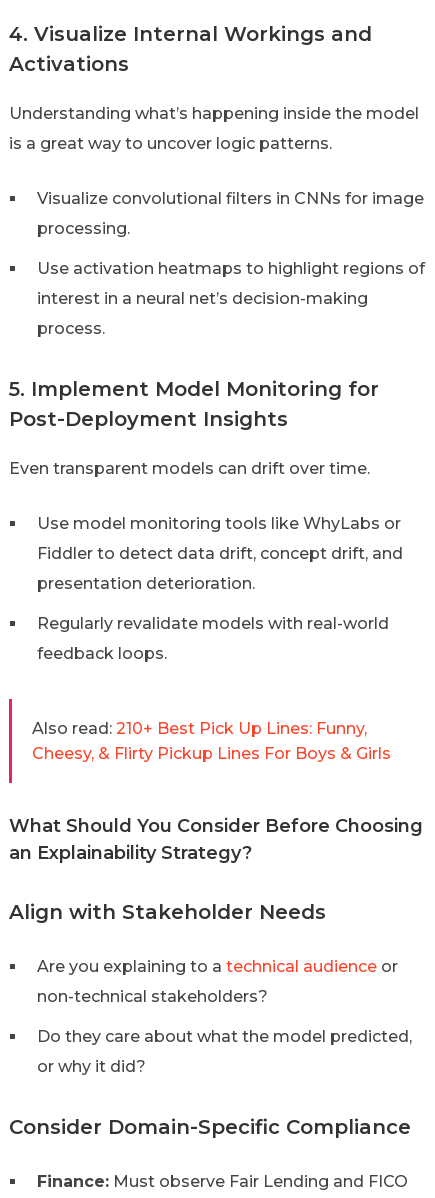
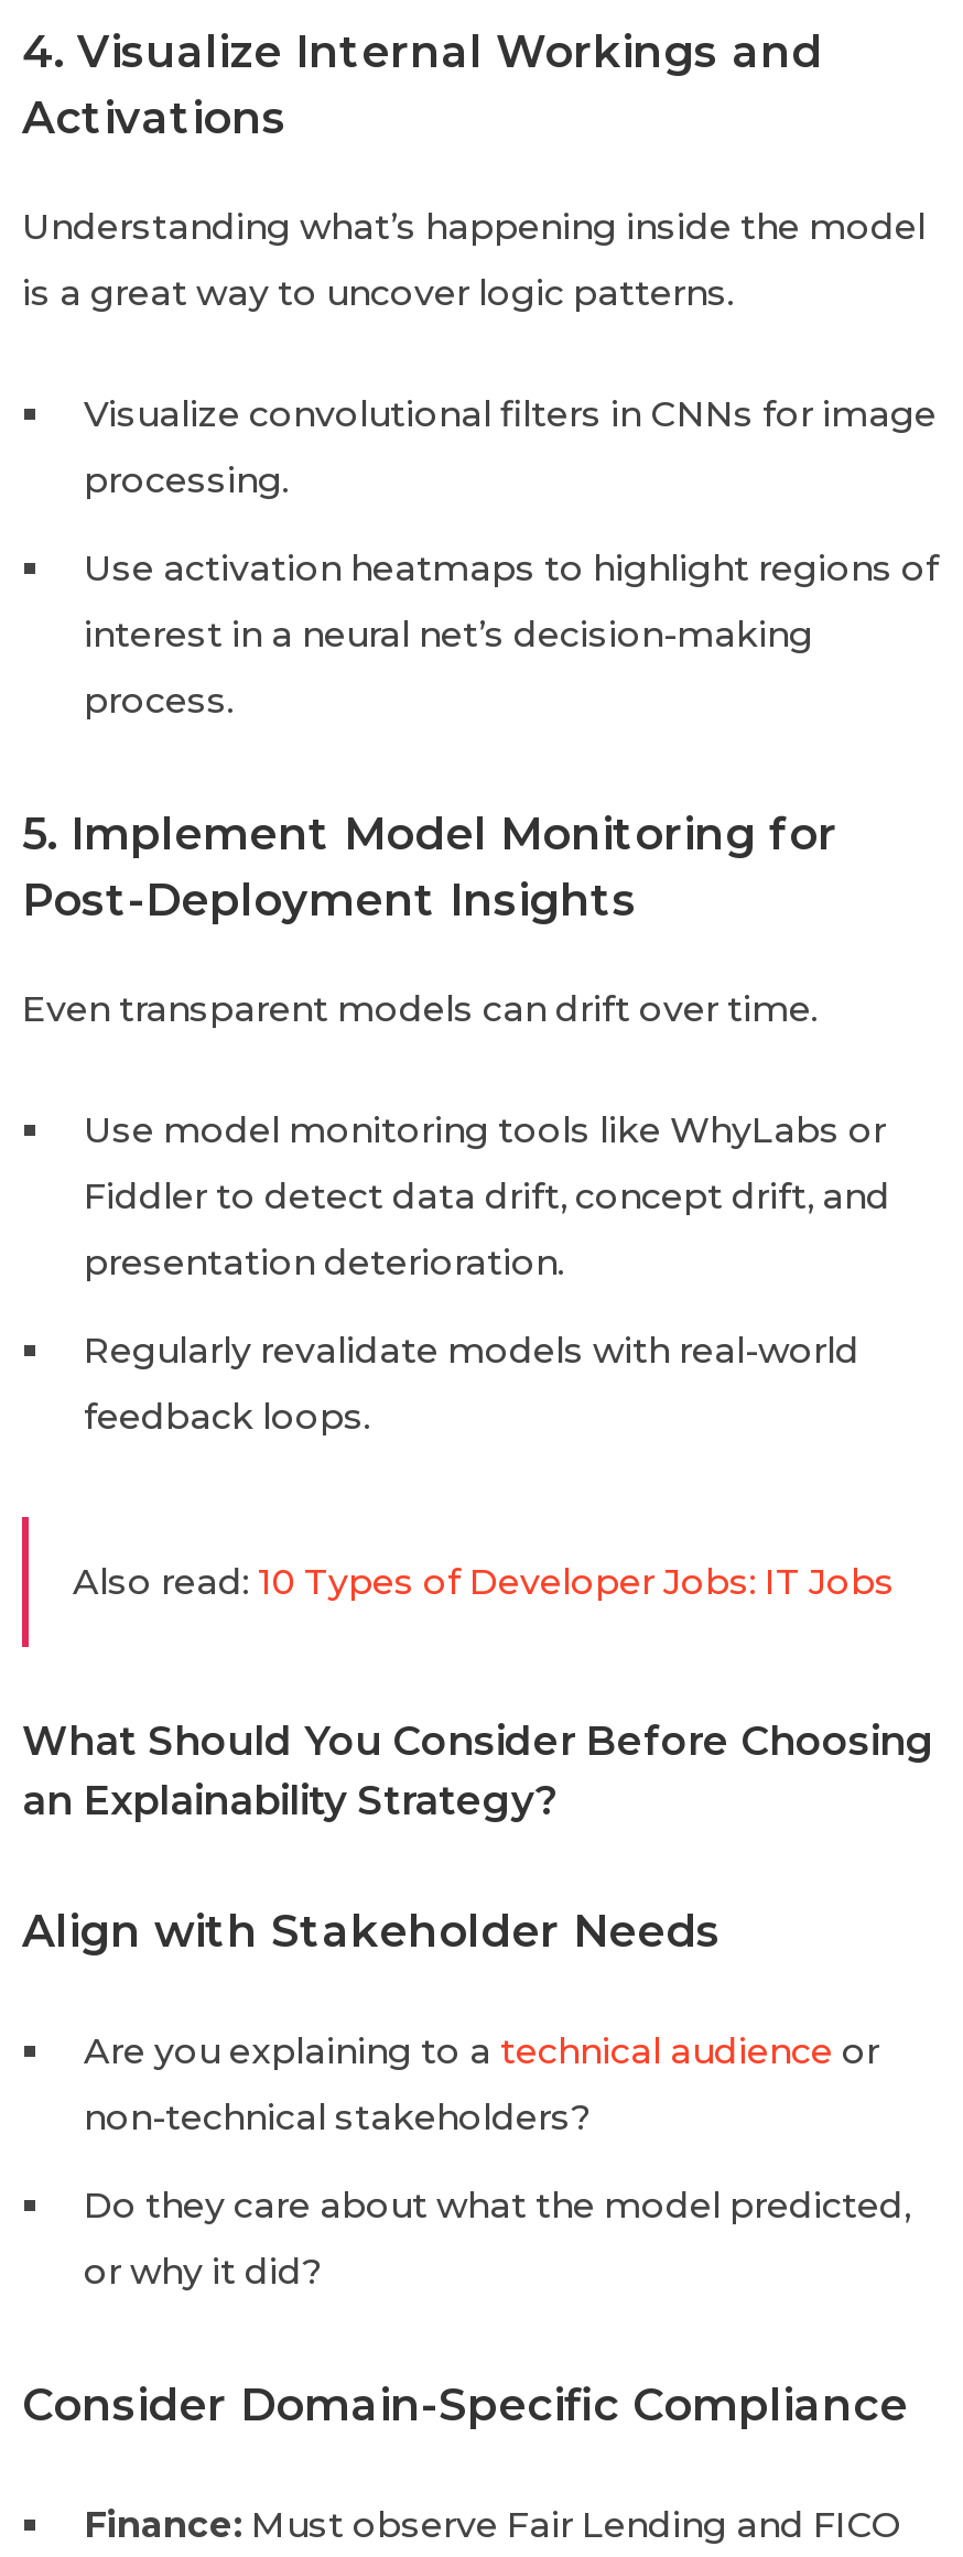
[32,719,391,763] Also read: 210+ Best Pick Up Lines: Funny, | Cheesy, & Flirty Pickup Lines For Boys & Girls -> [73,1561,895,1603] Also read: 10 Types of Developer Jobs: IT Jobs

